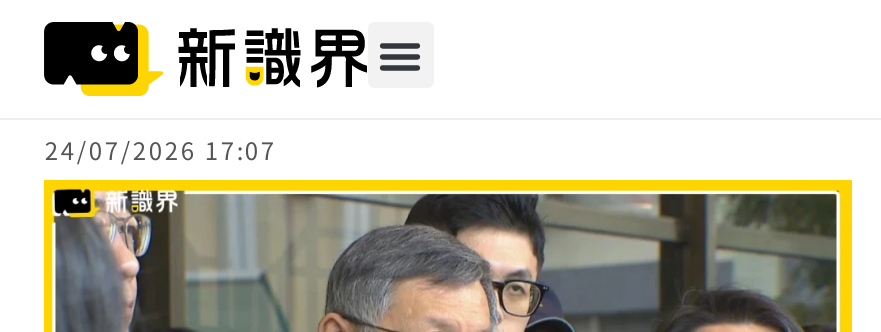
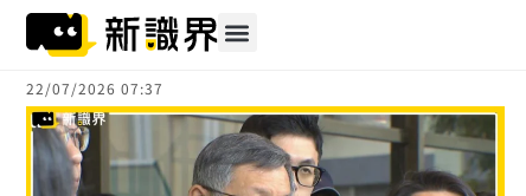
[45,132,277,166] 24/07/2026 17:07 -> [27,78,164,98] 22/07/2026 07:37

